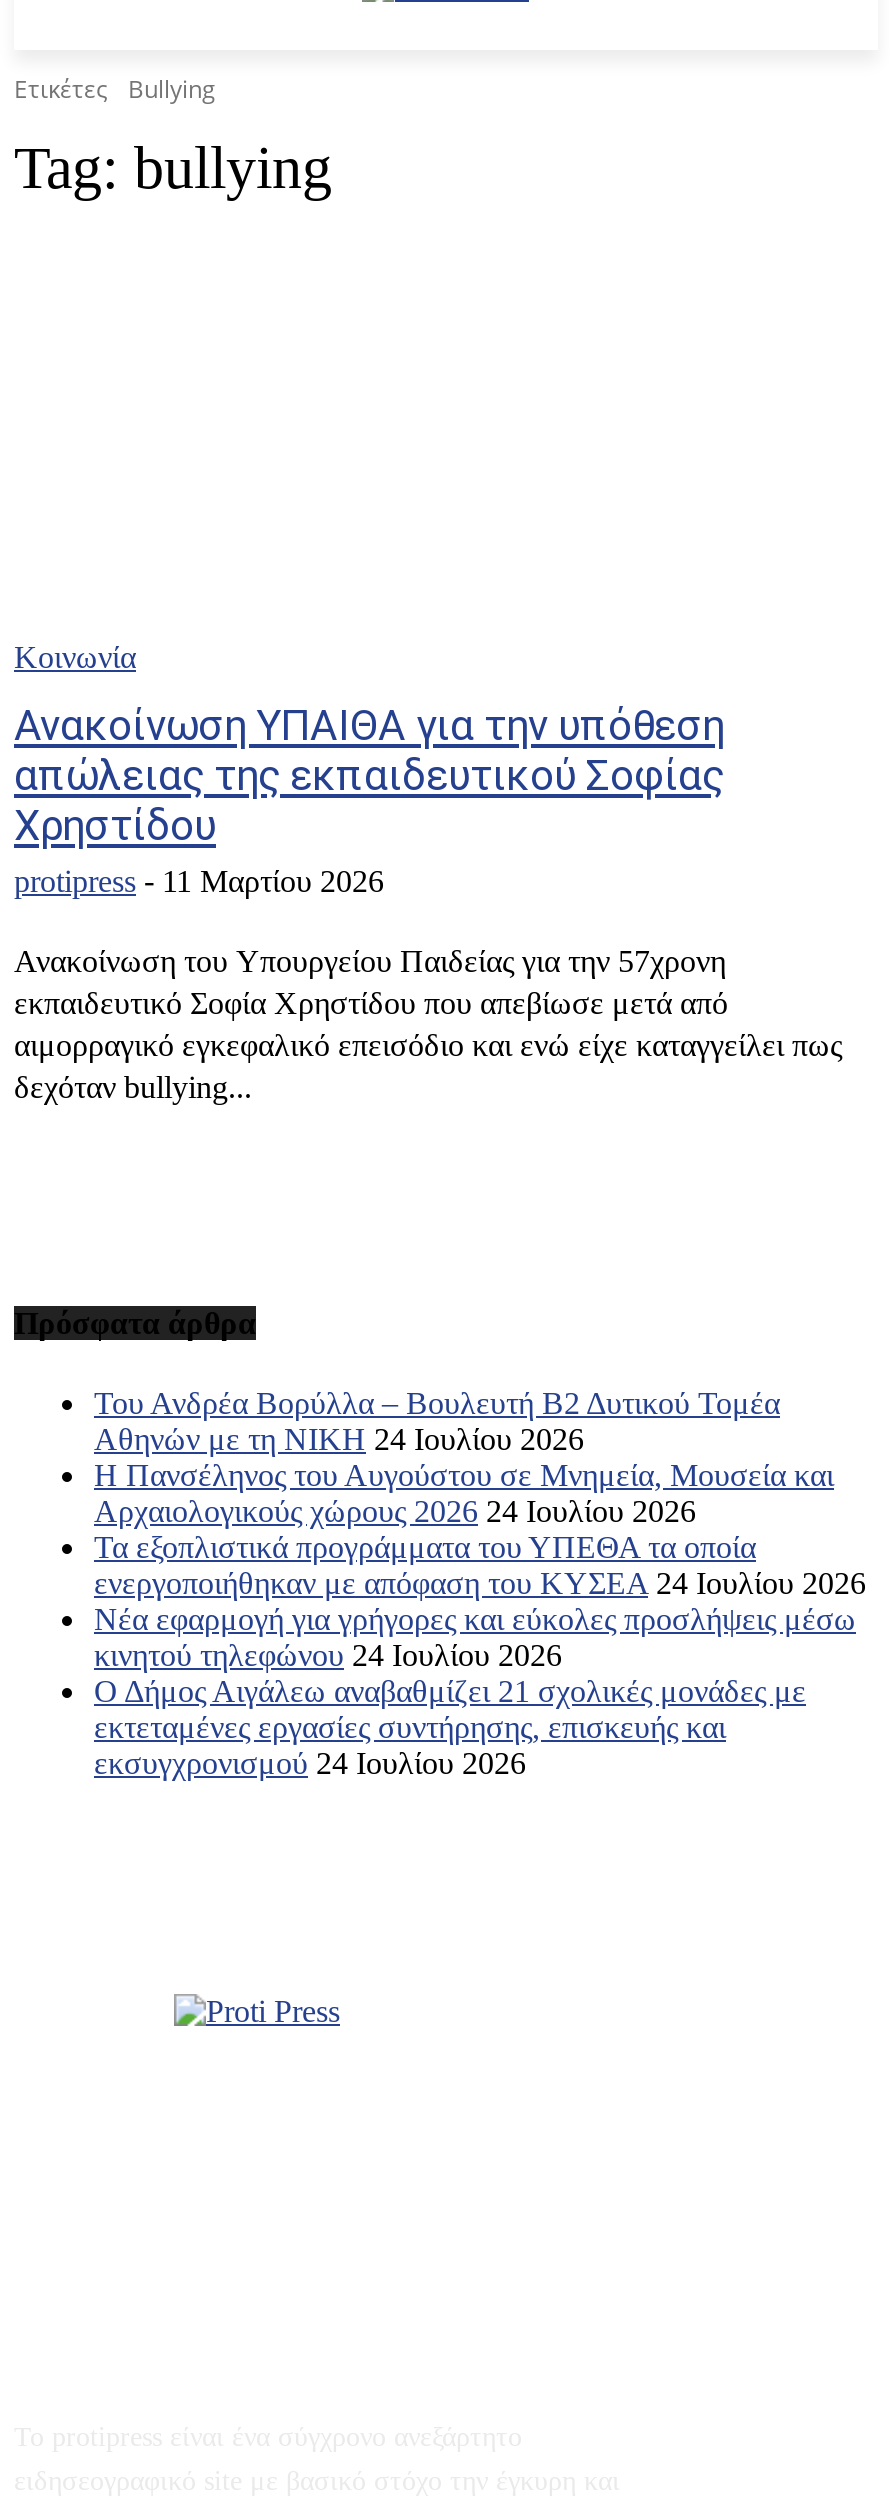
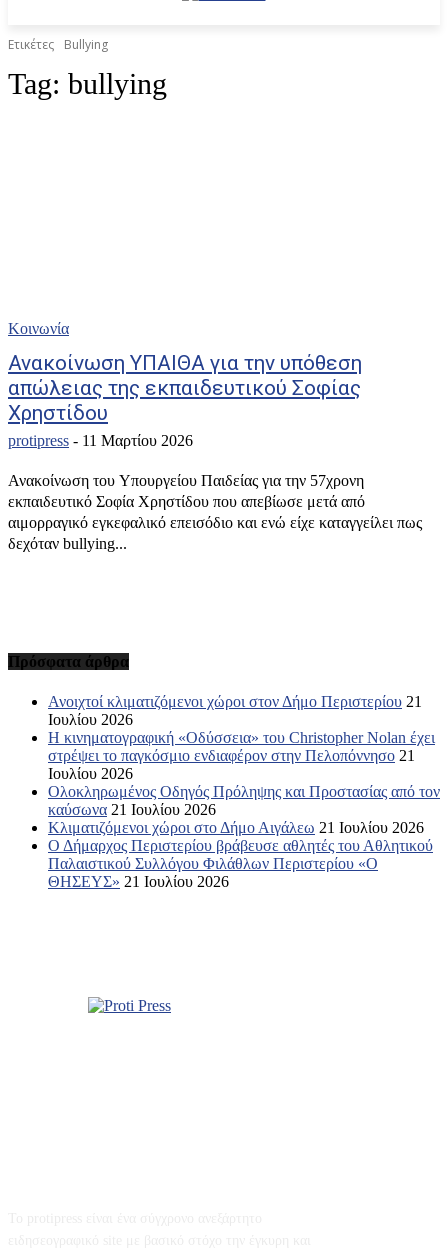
[94,1385,866,1779] Του Ανδρέα Βορύλλα – Βουλευτή Β2 Δυτικού Τομέα | Αθηνών με τη ΝΙΚΗ 24 Ιουλίου 2026 | Η Πανσέληνος του Αυγούστου σε Μνημεία, Μουσεία και | Αρχαιολογικούς χώρους 2026 24 Ιουλίου 2026 | Τα εξοπλιστικά προγράμματα του ΥΠΕΘΑ τα οποία | ενεργοποιήθηκαν με απόφαση του ΚΥΣΕΑ 24 Ιουλίου 2026 | Νέα εφαρμογή για γρήγορες και εύκολες προσλήψεις μέσω | κινητού τηλεφώνου 24 Ιουλίου 2026 | Ο Δήμος Αιγάλεω αναβαθμίζει 21 σχολικές μονάδες με | εκτεταμένες εργασίες συντήρησης, επισκευής και | εκσυγχρονισμού 24 Ιουλίου 2026 -> [48,692,440,889] Ανοιχτοί κλιματιζόμενοι χώροι στον Δήμο Περιστερίου 21 | Ιουλίου 2026 | Η κινηματογραφική «Οδύσσεια» του Christopher Nolan έχει | στρέψει το παγκόσμιο ενδιαφέρον στην Πελοπόννησο 21 | Ιουλίου 2026 | Ολοκληρωμένος Οδηγός Πρόληψης και Προστασίας από τον | καύσωνα 21 Ιουλίου 2026 | Κλιματιζόμενοι χώροι στο Δήμο Αιγάλεω 21 Ιουλίου 2026 | Ο Δήμαρχος Περιστερίου βράβευσε αθλητές του Αθλητικού | Παλαιστικού Συλλόγου Φιλάθλων Περιστερίου «Ο | ΘΗΣΕΥΣ» 21 Ιουλίου 2026

